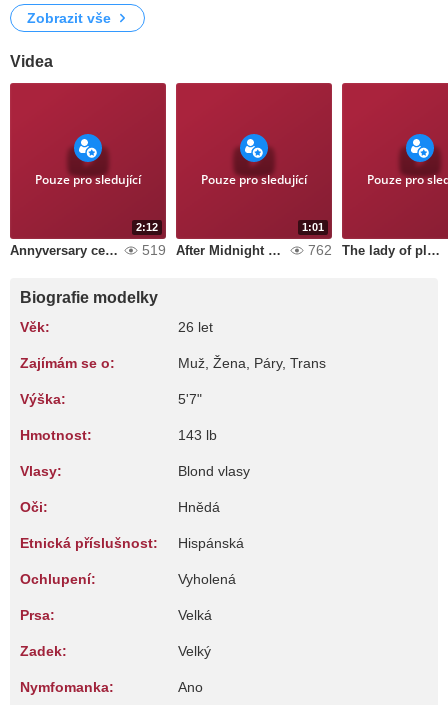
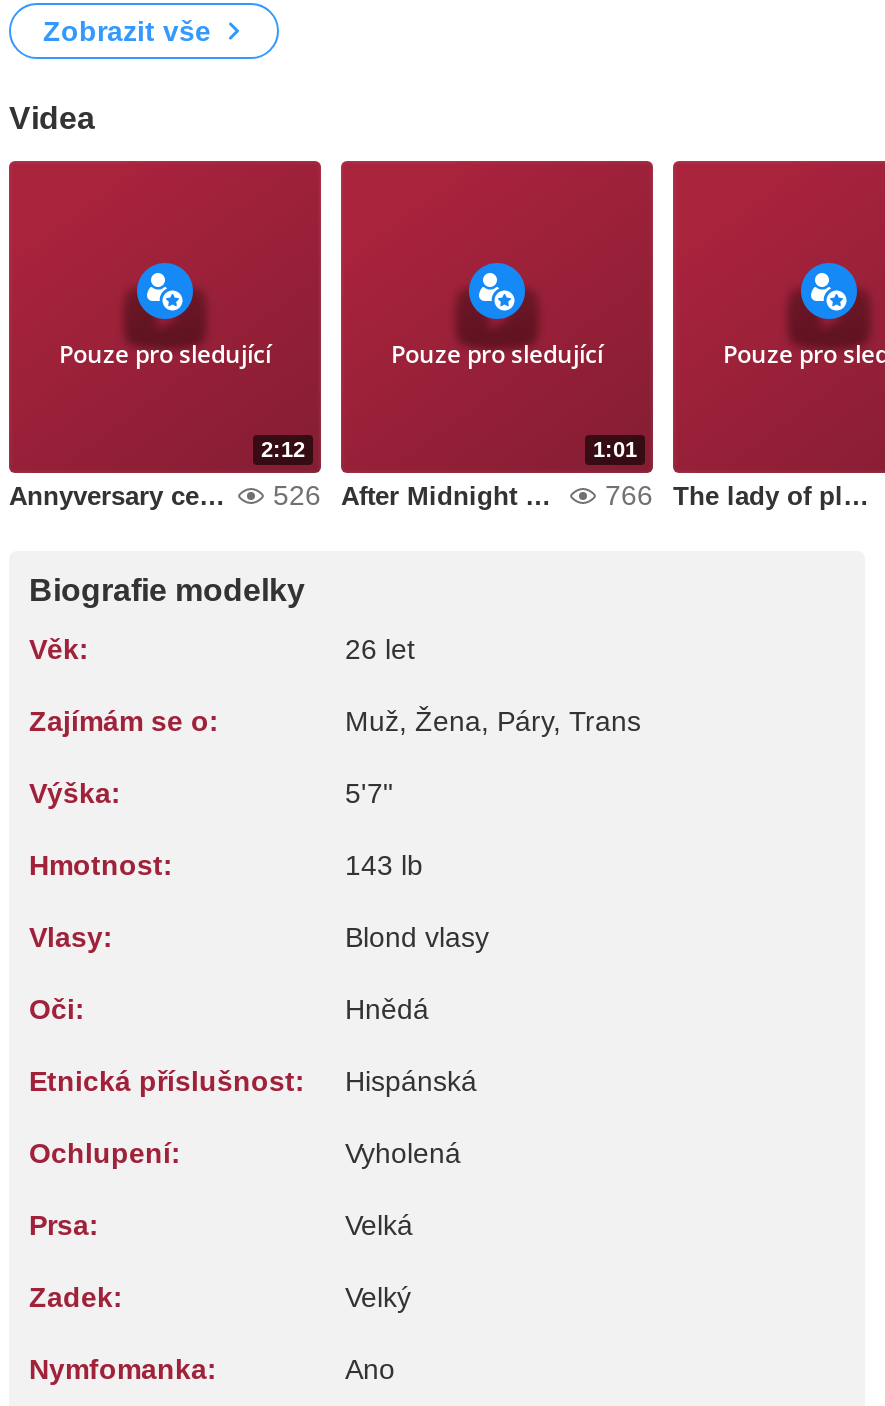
[142,242,166,258] 519 -> [273,479,321,511] 526
[308,242,332,258] 762 -> [605,479,653,511] 766

